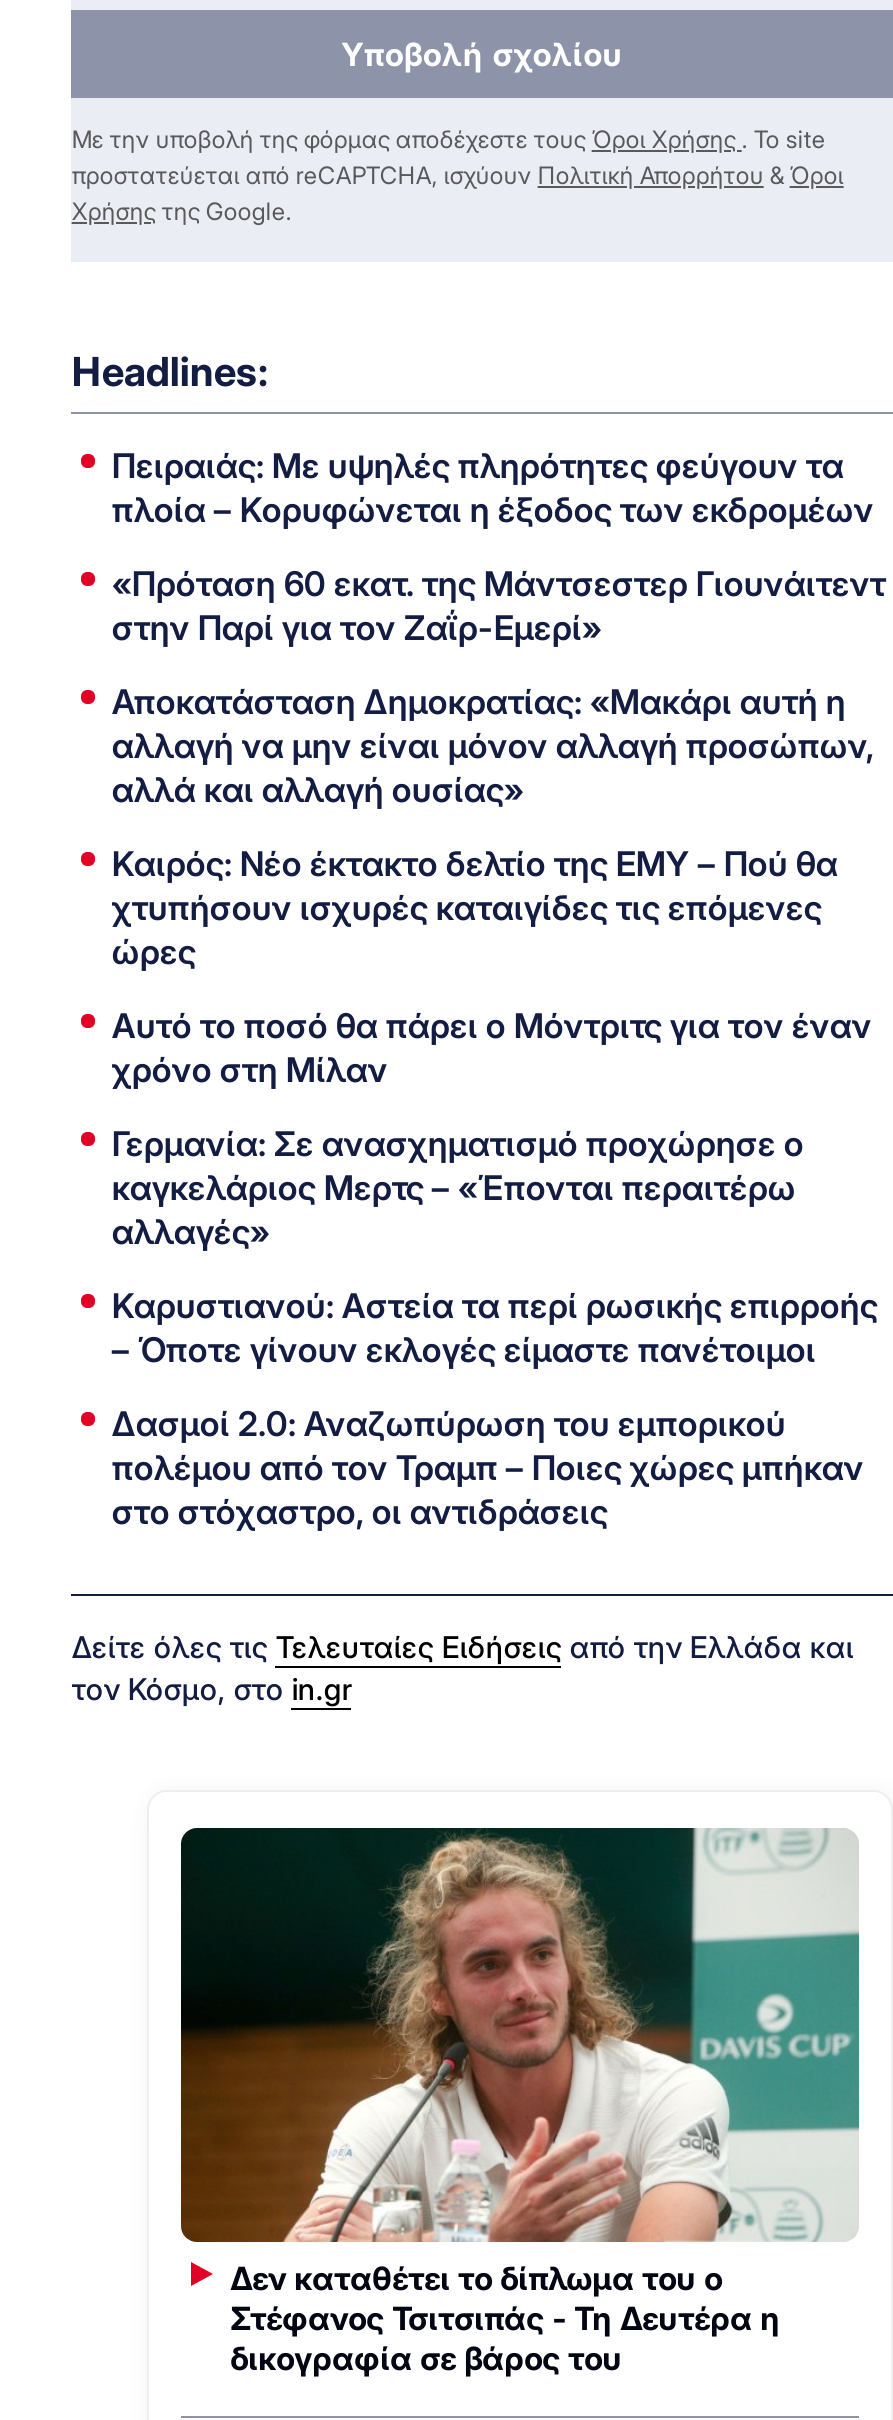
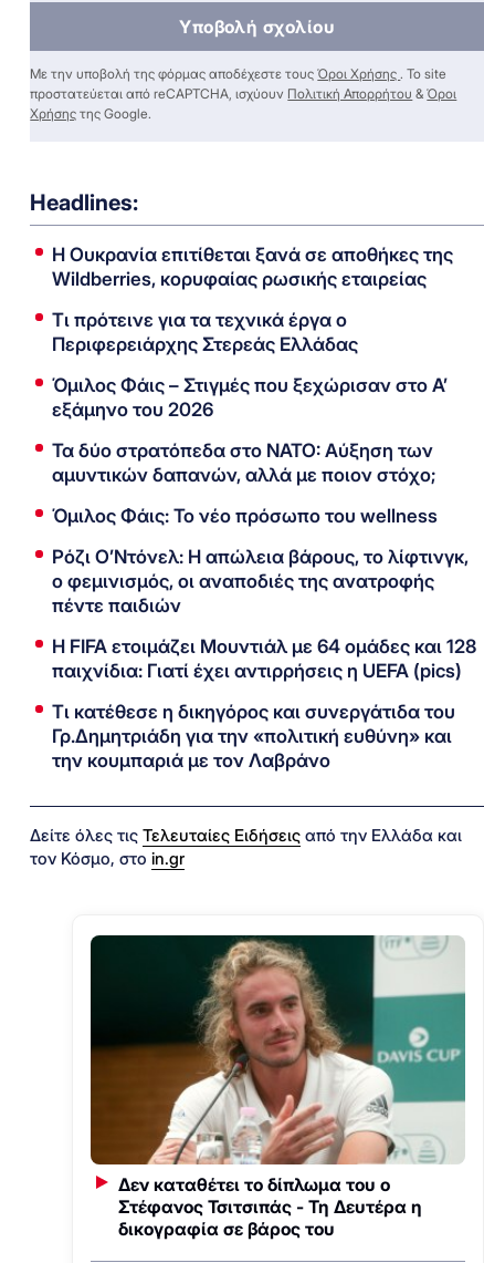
[112,446,874,530] Πειραιάς: Με υψηλές πληρότητες φεύγουν τα | πλοία – Κορυφώνεται η έξοδος των εκδρομέων -> [52,244,453,290] Η Ουκρανία επιτίθεται ξανά σε αποθήκες της | Wildberries, κορυφαίας ρωσικής εταιρείας
[112,564,886,648] «Πρόταση 60 εκατ. της Μάντσεστερ Γιουνάιτεντ | στην Παρί για τον Ζαΐρ-Εμερί» -> [52,309,358,355] Τι πρότεινε για τα τεχνικά έργα ο | Περιφερειάρχης Στερεάς Ελλάδας
[112,682,874,810] Αποκατάσταση Δημοκρατίας: «Μακάρι αυτή η | αλλαγή να μην είναι μόνον αλλαγή προσώπων, | αλλά και αλλαγή ουσίας» -> [52,374,448,421] Όμιλος Φάις – Στιγμές που ξεχώρισαν στο Α’ | εξάμηνο του 2026
[112,844,838,972] Καιρός: Νέο έκτακτο δελτίο της ΕΜΥ – Πού θα | χτυπήσουν ισχυρές καταιγίδες τις επόμενες | ώρες -> [52,439,436,486] Τα δύο στρατόπεδα στο NATO: Αύξηση των | αμυντικών δαπανών, αλλά με ποιον στόχο;
[112,1006,872,1090] Αυτό το ποσό θα πάρει ο Μόντριτς για τον έναν | χρόνο στη Μίλαν -> [52,505,438,527] Όμιλος Φάις: Το νέο πρόσωπο του wellness
[112,1124,804,1252] Γερμανία: Σε ανασχηματισμό προχώρησε ο | καγκελάριος Μερτς – «Έπονται περαιτέρω | αλλαγές» -> [52,546,469,617] Ρόζι Ο’Ντόνελ: Η απώλεια βάρους, το λίφτινγκ, | ο φεμινισμός, οι αναποδιές της ανατροφής | πέντε παιδιών
[112,1286,878,1370] Καρυστιανού: Αστεία τα περί ρωσικής επιρροής | – Όποτε γίνουν εκλογές είμαστε πανέτοιμοι -> [52,635,477,682] Η FIFA ετοιμάζει Μουντιάλ με 64 ομάδες και 128 | παιχνίδια: Γιατί έχει αντιρρήσεις η UEFA (pics)
[112,1404,864,1532] Δασμοί 2.0: Αναζωπύρωση του εμπορικού | πολέμου από τον Τραμπ – Ποιες χώρες μπήκαν | στο στόχαστρο, οι αντιδράσεις -> [52,701,456,772] Τι κατέθεσε η δικηγόρος και συνεργάτιδα του | Γρ.Δημητριάδη για την «πολιτική ευθύνη» και | την κουμπαριά με τον Λαβράνο

